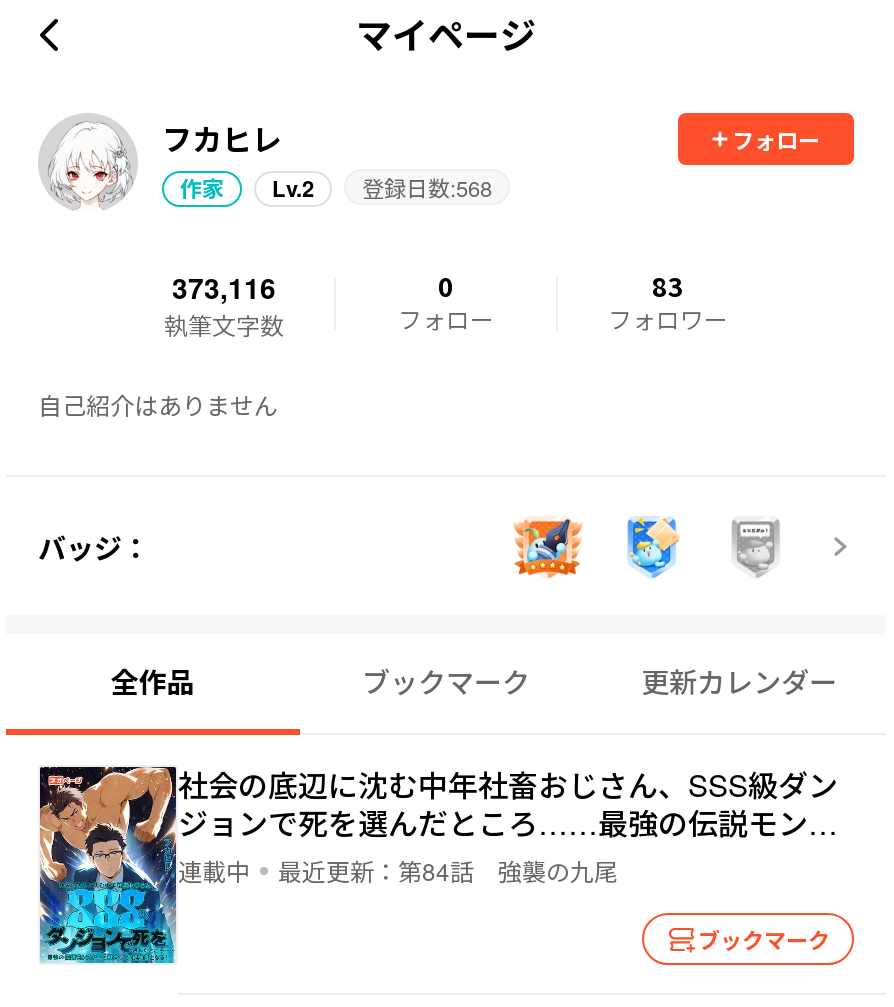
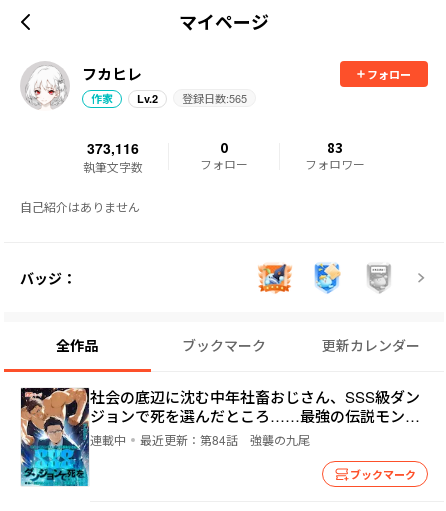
[180,171,492,203] 作家 Lv.2 登録日数:568 -> [91,90,247,106] 作家 Lv.2 登録日数:565

